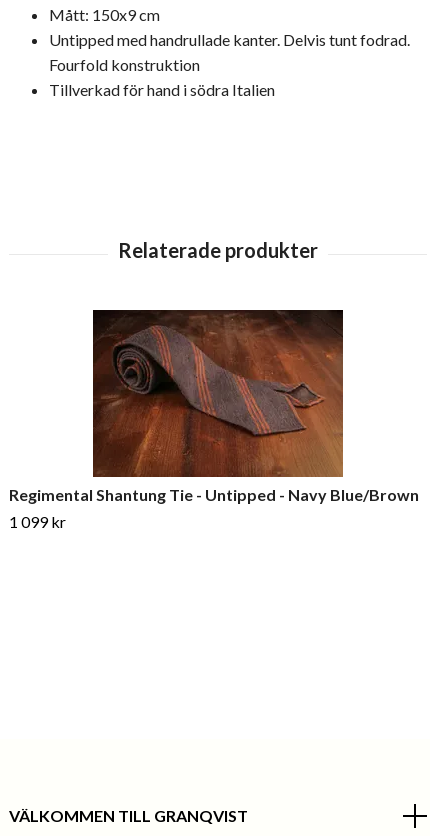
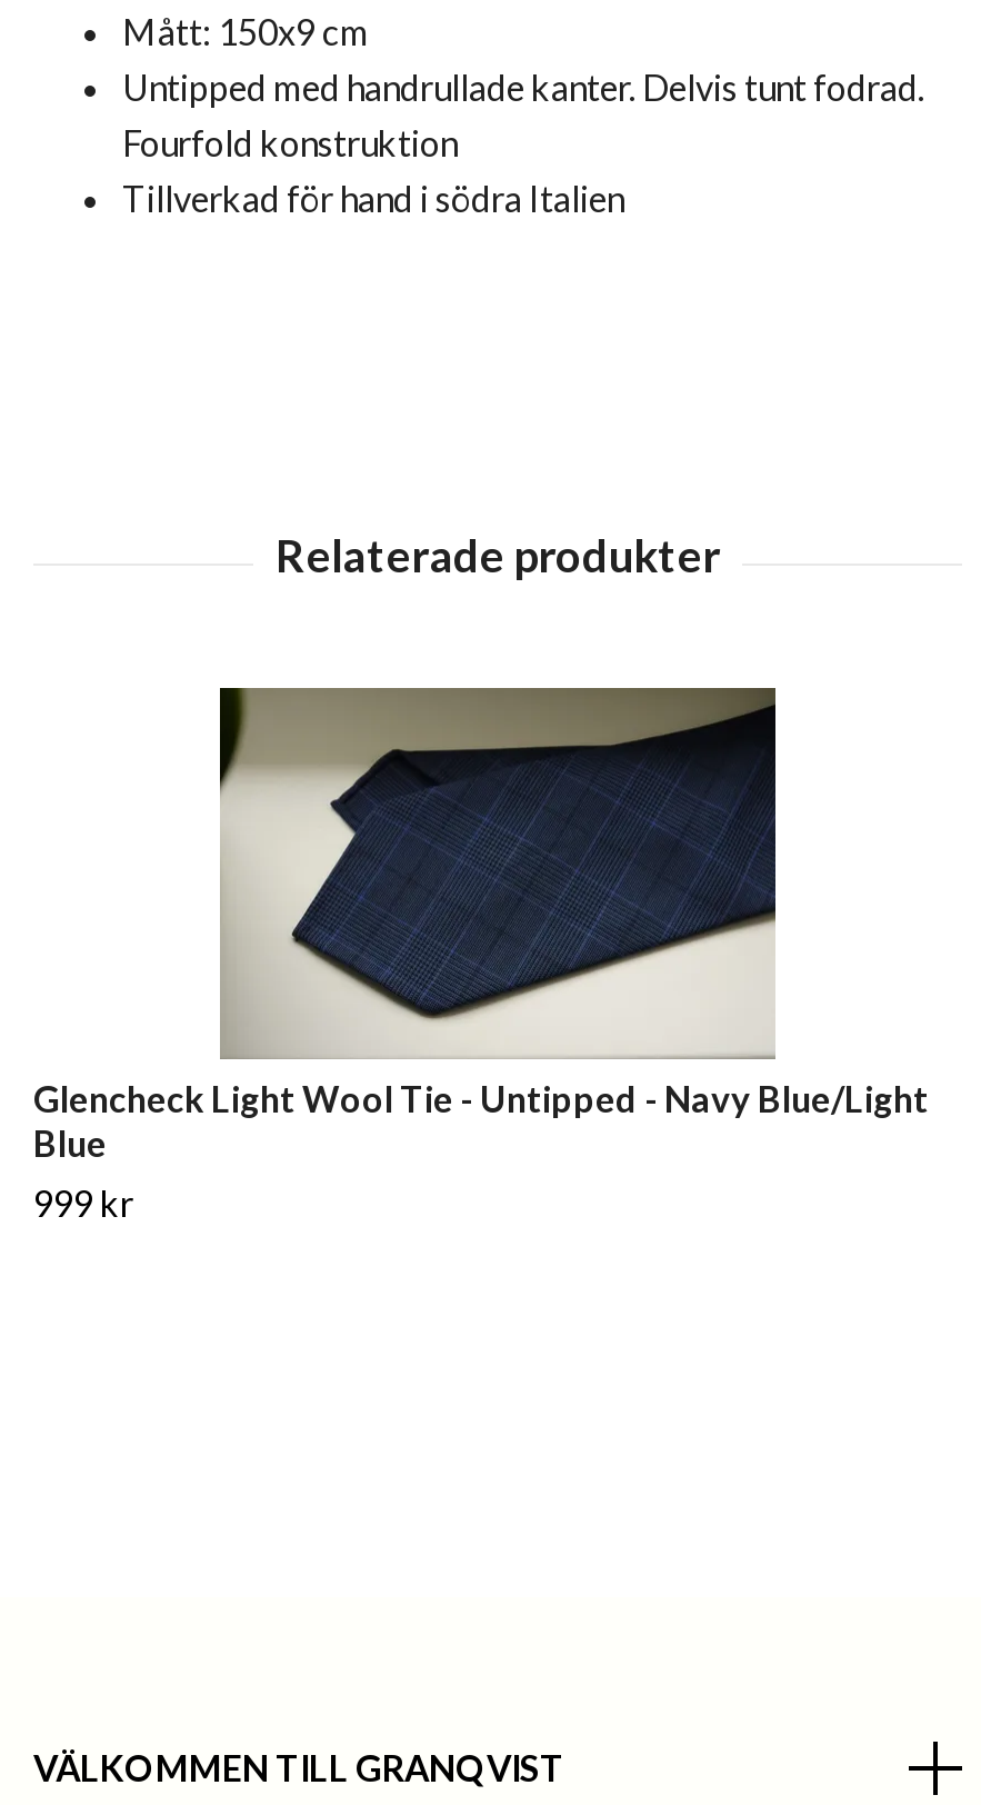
[9,309,419,531] [image] | Regimental Shantung Tie - Untipped - Navy Blue/Brown | 1 099 kr -> [33,686,929,1223] [image] | Glencheck Light Wool Tie - Untipped - Navy Blue/Light | Blue | 999 kr

